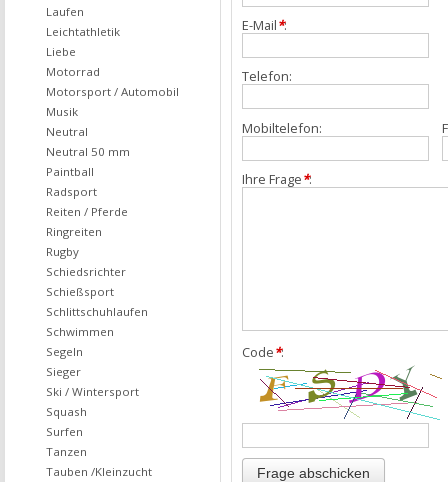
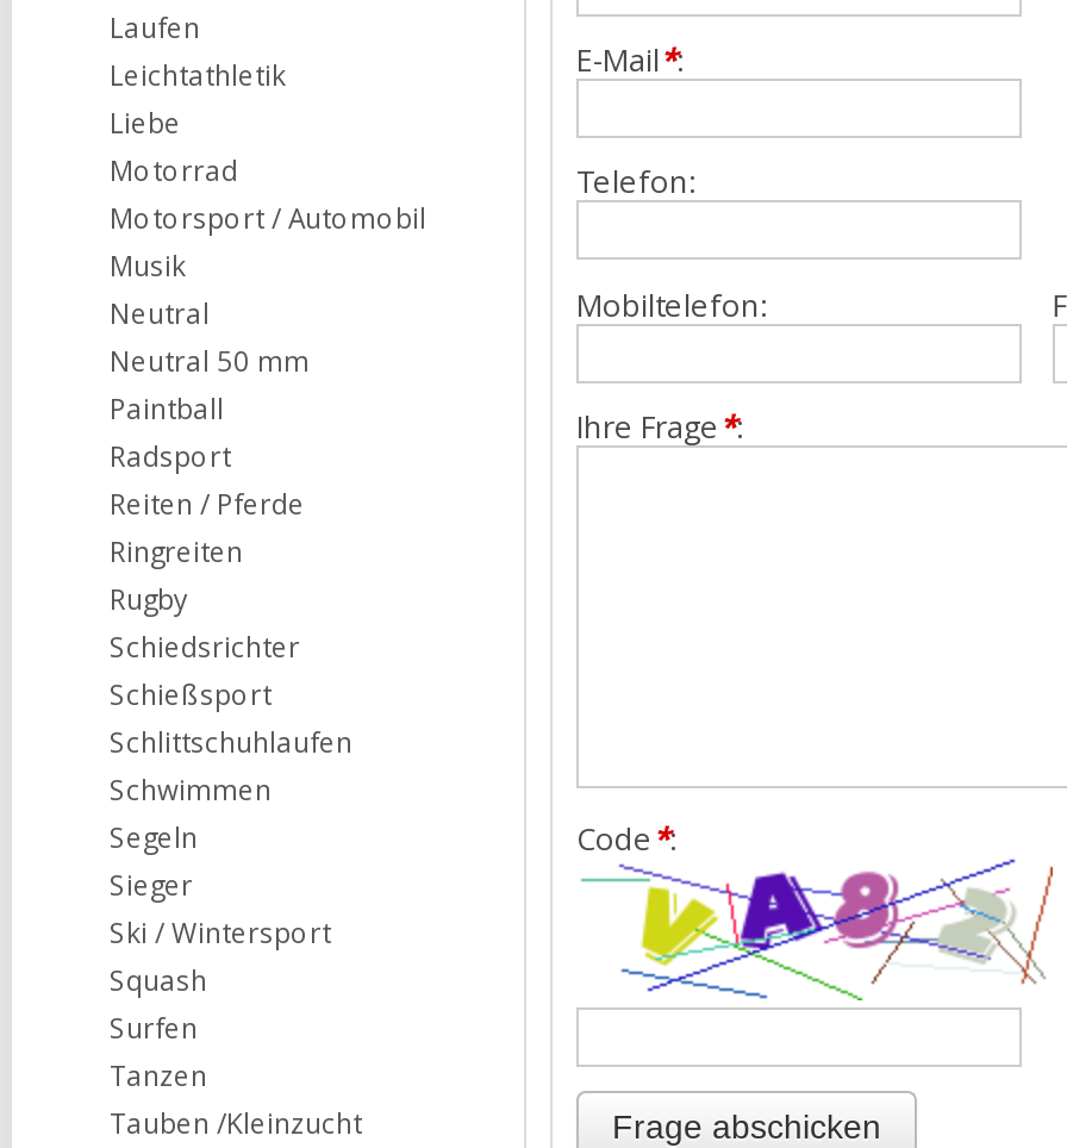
[244,361,443,421] [image] -> [579,857,1055,1003] [image]

